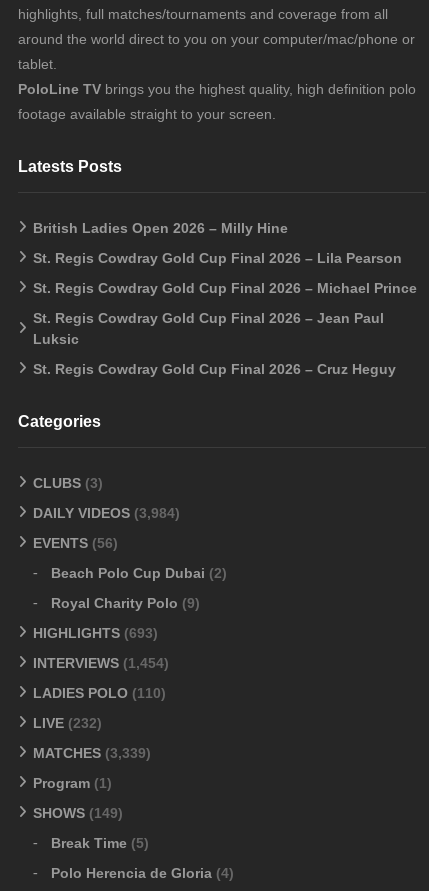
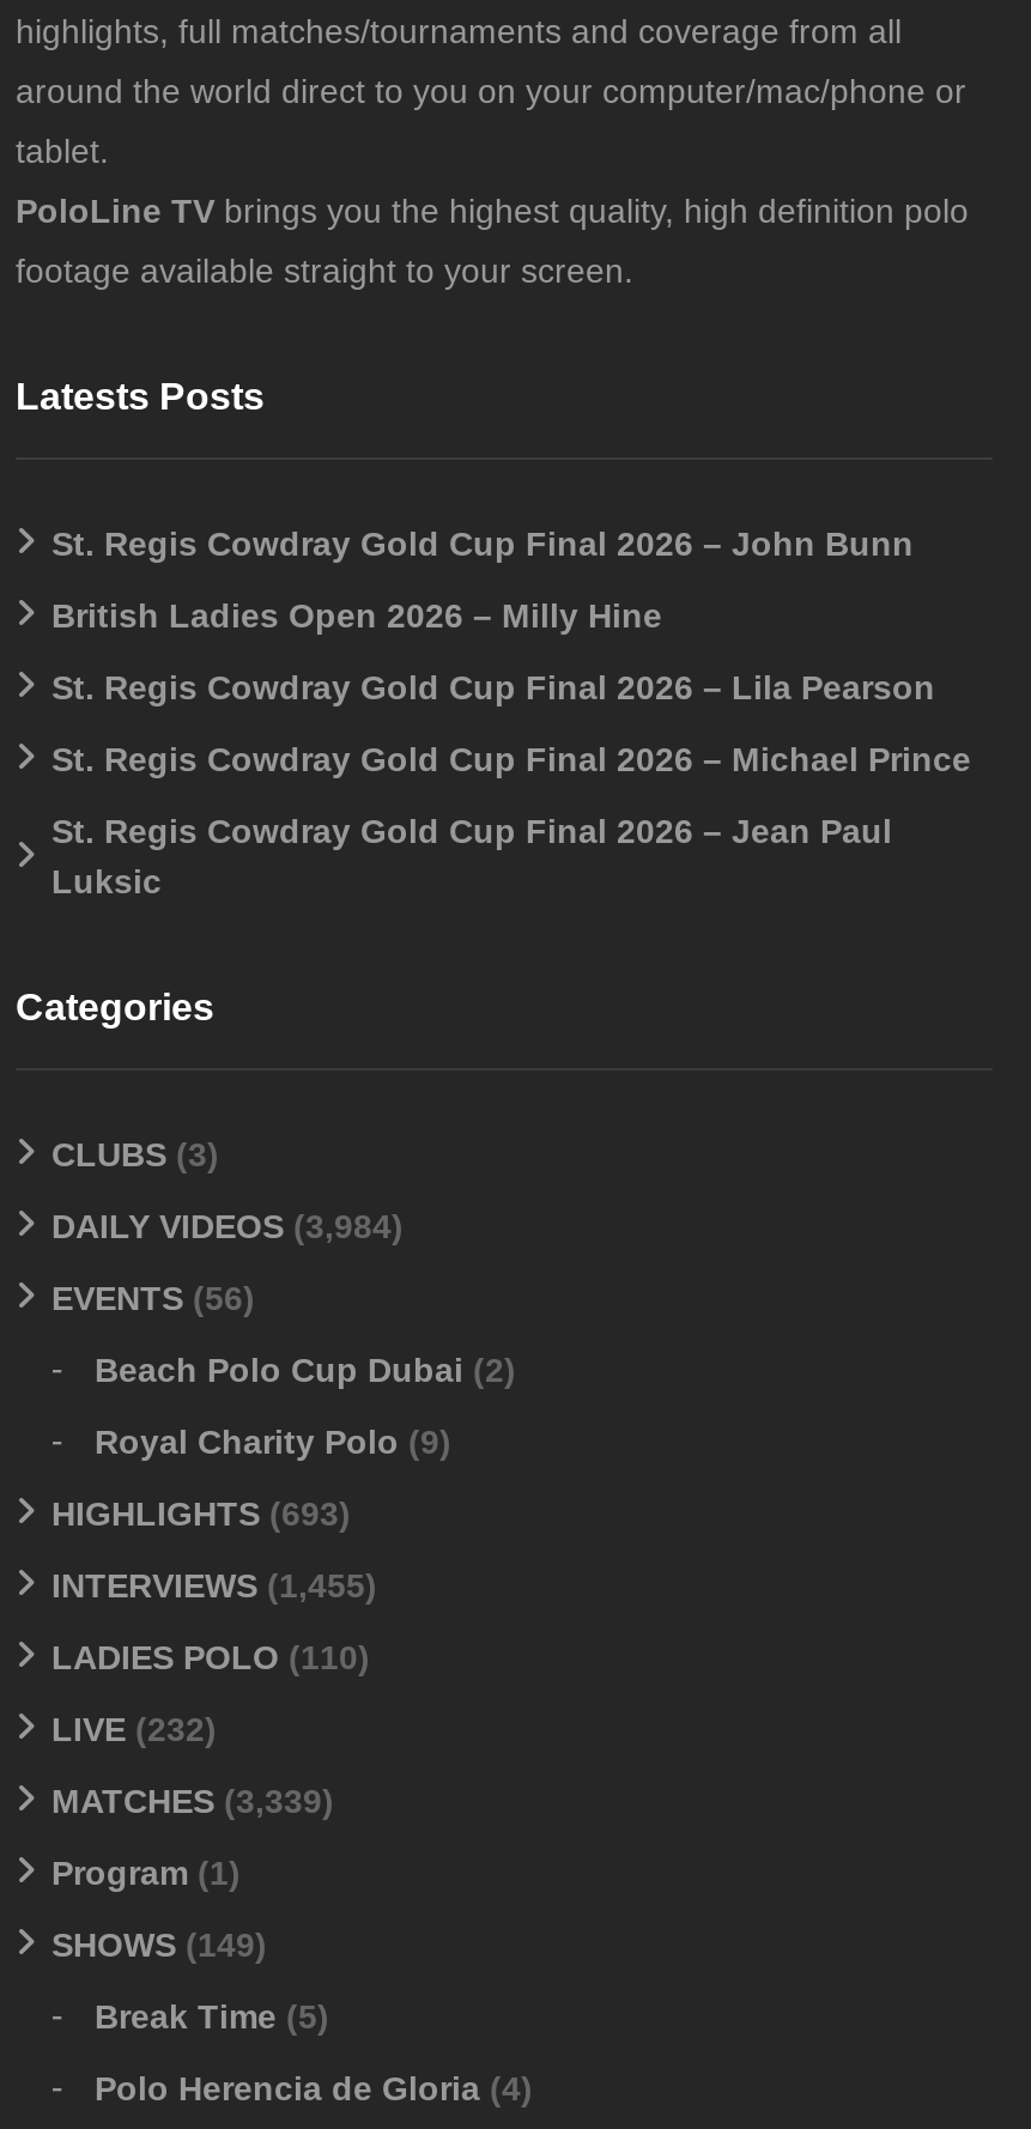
none -> [51,524,914,563] St. Regis Cowdray Gold Cup Final 2026 – John Bunn
moved [33,220,417,347] -> [51,596,971,900]: British Ladies Open 2026 – Milly Hine | St. Regis Cowdray Gold Cup Final 2026 – Lila Pearson | St. Regis Cowdray Gold Cup Final 2026 – Michael Prince | St. Regis Cowdray Gold Cup Final 2026 – Jean Paul | Luksic
[33,361,396,377] St. Regis Cowdray Gold Cup Final 2026 – Cruz Heguy -> none
[33,655,169,671] INTERVIEWS (1,454) -> [51,1566,377,1604] INTERVIEWS (1,455)

